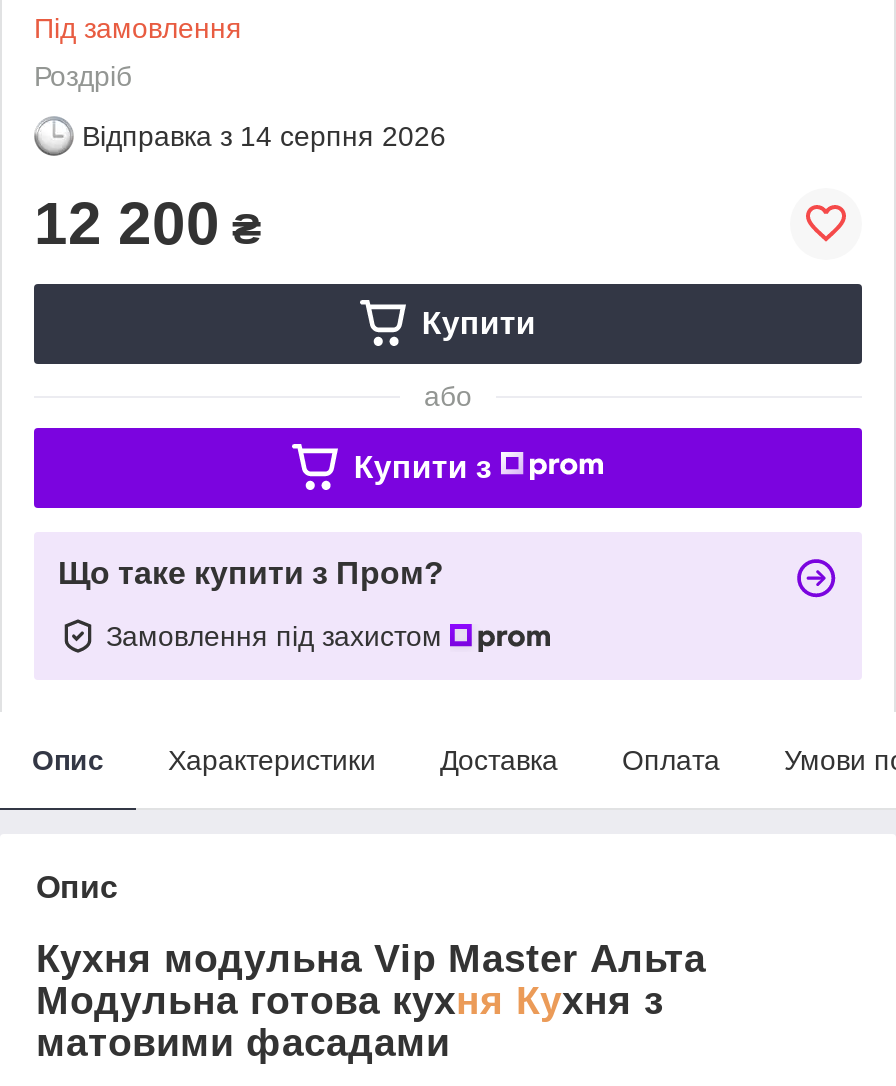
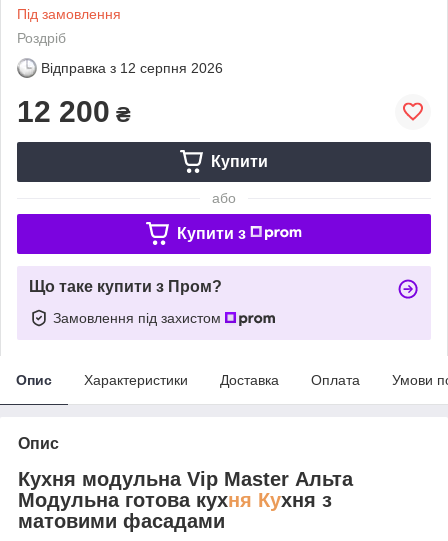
[82,120,446,152] Відправка з 14 серпня 2026 -> [41,60,223,76] Відправка з 12 серпня 2026

